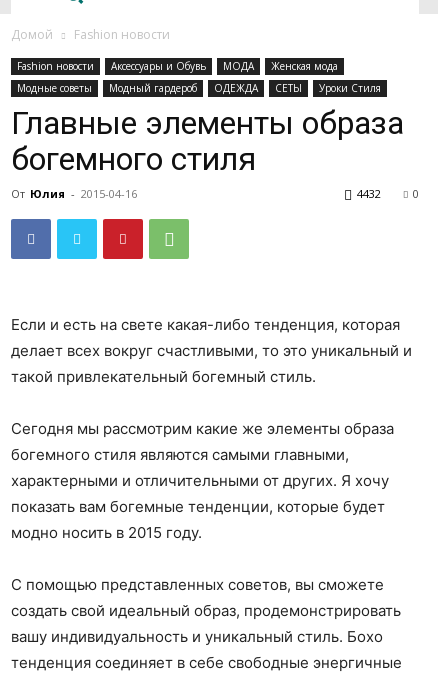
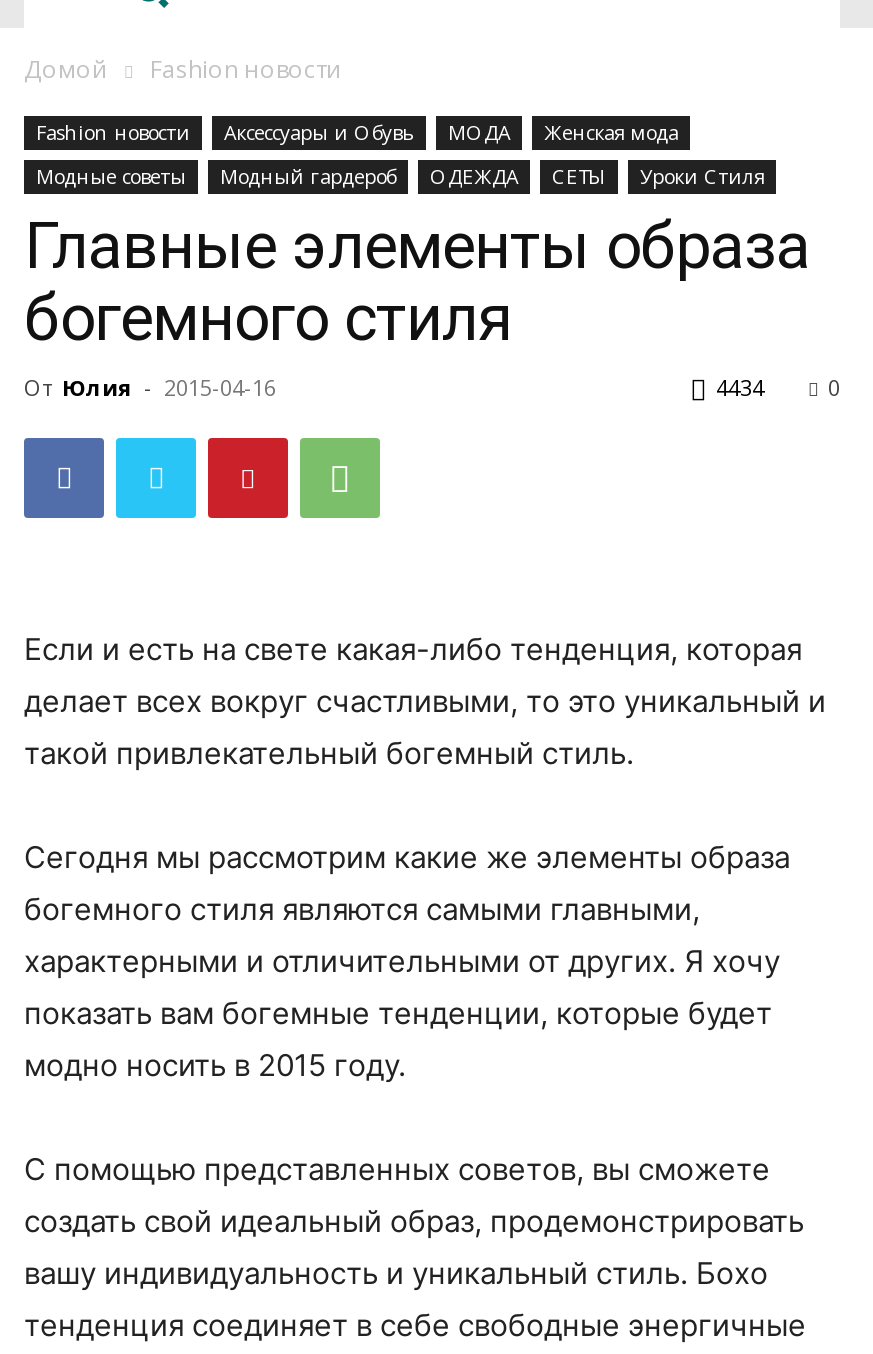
[357,186,381,201] 4432 -> [716,372,764,402] 4434

